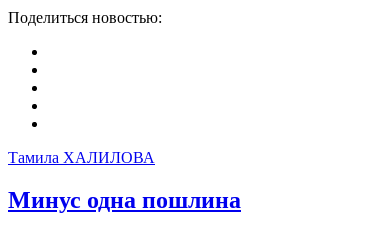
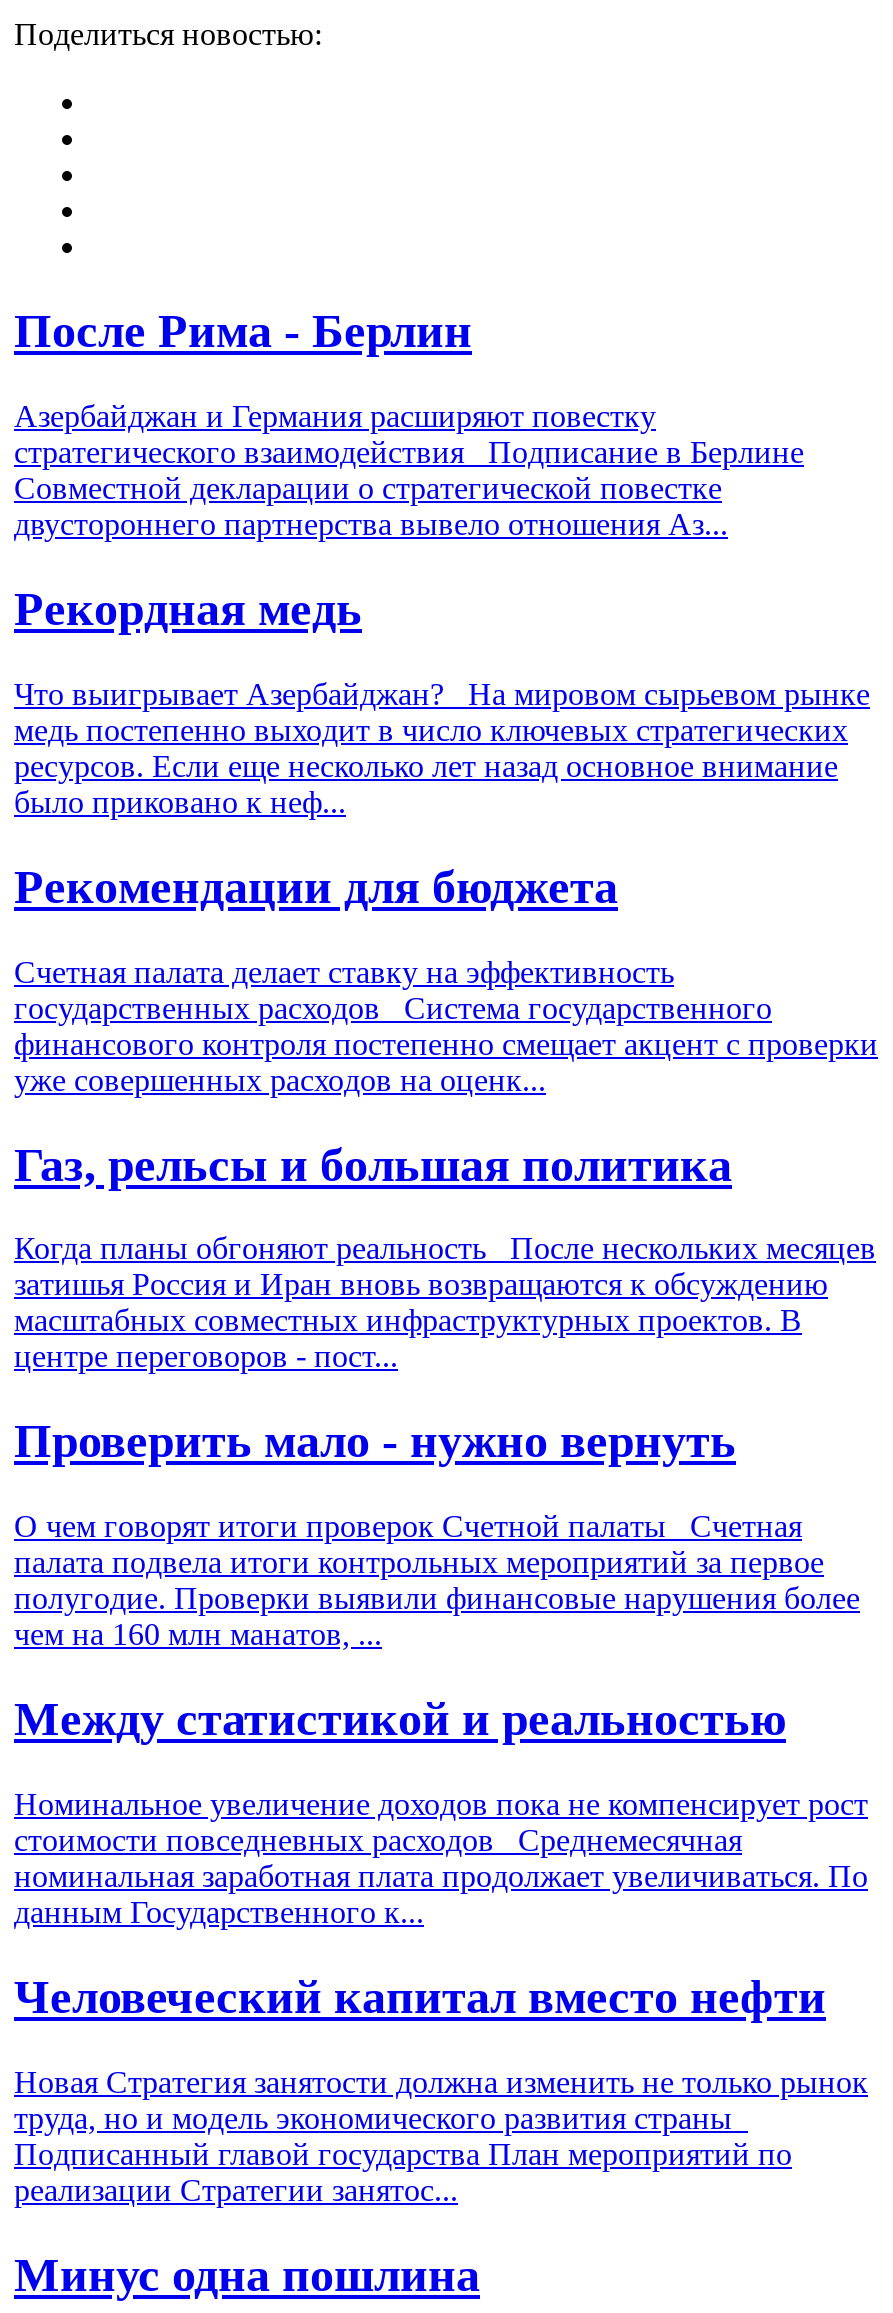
[8,149,155,166] Тамила ХАЛИЛОВА -> [14,305,878,2206] После Рима - Берлин | Азербайджан и Германия расширяют повестку | стратегического взаимодействия Подписание в Берлине | Совместной декларации о стратегической повестке | двустороннего партнерства вывело отношения Аз... | Рекордная медь | Что выигрывает Азербайджан? На мировом сырьевом рынке | медь постепенно выходит в число ключевых стратегических | ресурсов. Если еще несколько лет назад основное внимание | было приковано к неф... | Рекомендации для бюджета | Счетная палата делает ставку на эффективность | государственных расходов Система государственного | финансового контроля постепенно смещает акцент с проверки | уже совершенных расходов на оценк... | Газ, рельсы и большая политика | Когда планы обгоняют реальность После нескольких месяцев | затишья Россия и Иран вновь возвращаются к обсуждению | масштабных совместных инфраструктурных проектов. В | центре переговоров - пост... | Проверить мало - нужно вернуть | О чем говорят итоги проверок Счетной палаты Счетная | палата подвела итоги контрольных мероприятий за первое | полугодие. Проверки выявили финансовые нарушения более | чем на 160 млн манатов, ... | Между статистикой и реальностью | Номинальное увеличение доходов пока не компенсирует рост | стоимости повседневных расходов Среднемесячная | номинальная заработная плата продолжает увеличиваться. По | данным Государственного к... | Человеческий капитал вместо нефти | Новая Стратегия занятости должна изменить не только рынок | труда, но и модель экономического развития страны | Подписанный главой государства План мероприятий по | реализации Стратегии занятос...

